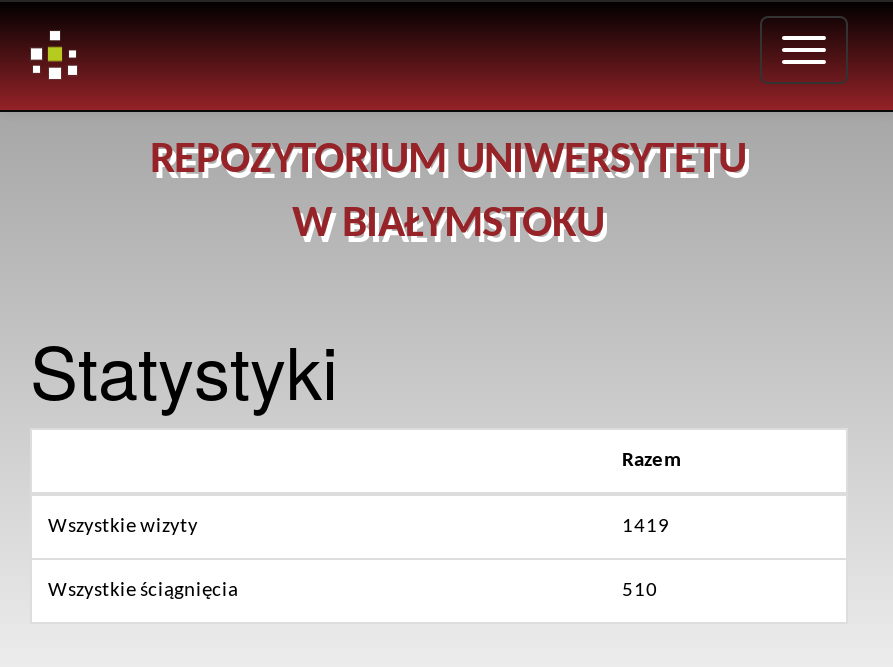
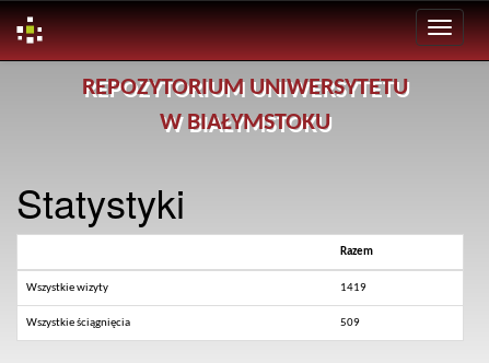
[622,580,658,602] 510 -> [340,317,360,329] 509

